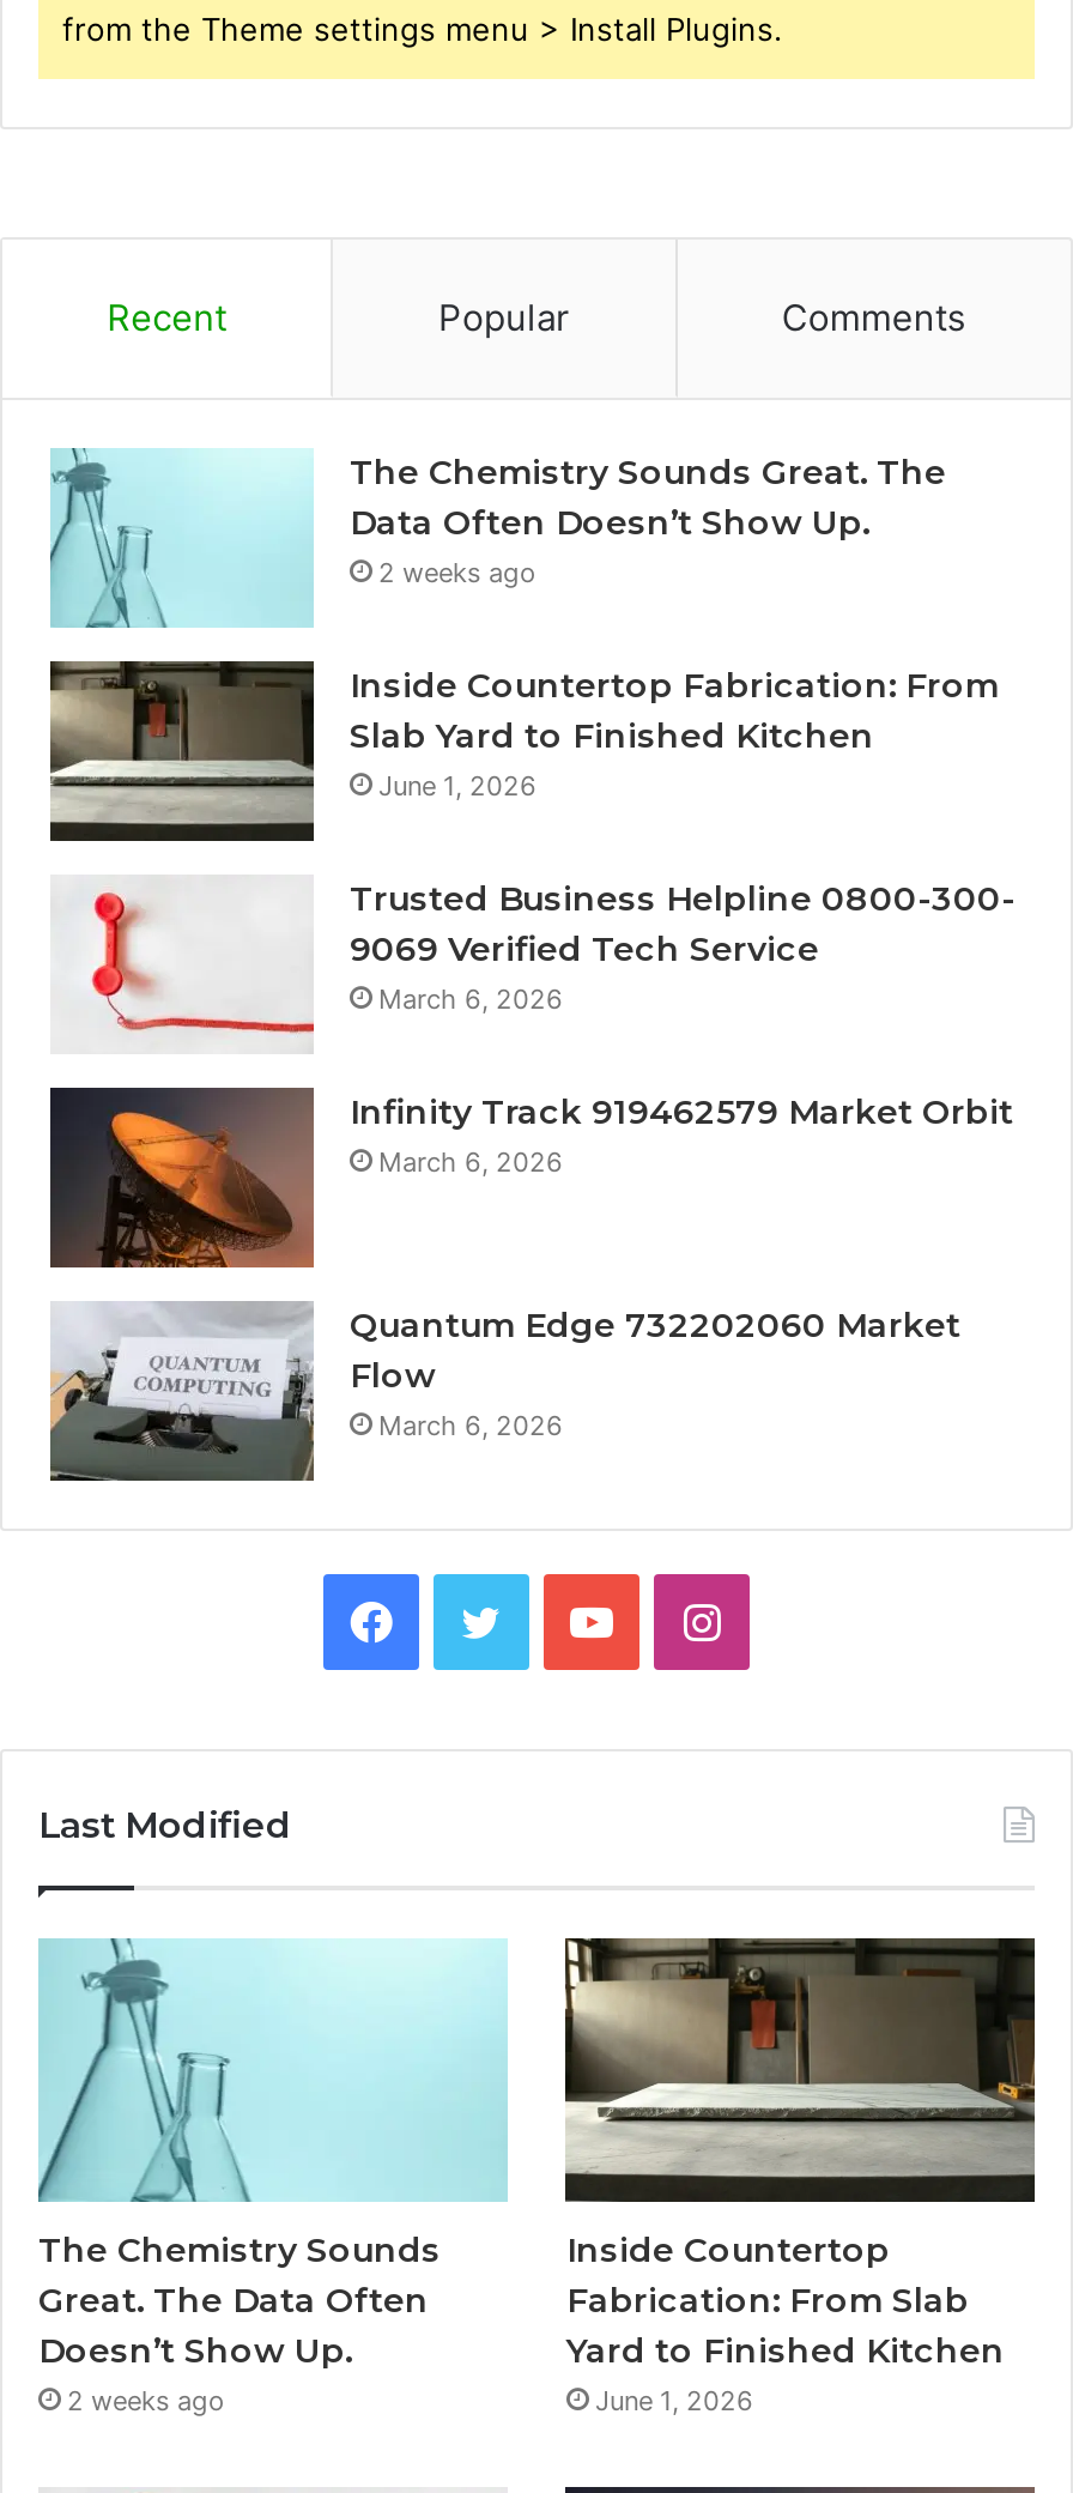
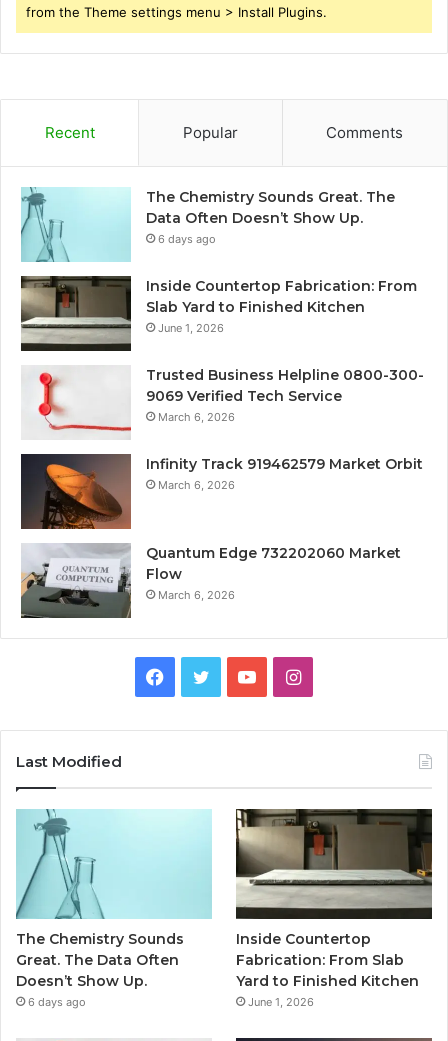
[378,555,536,588] 2 weeks ago -> [158,232,216,246] 6 days ago
[67,2384,225,2417] 2 weeks ago -> [28,995,86,1009] 6 days ago

